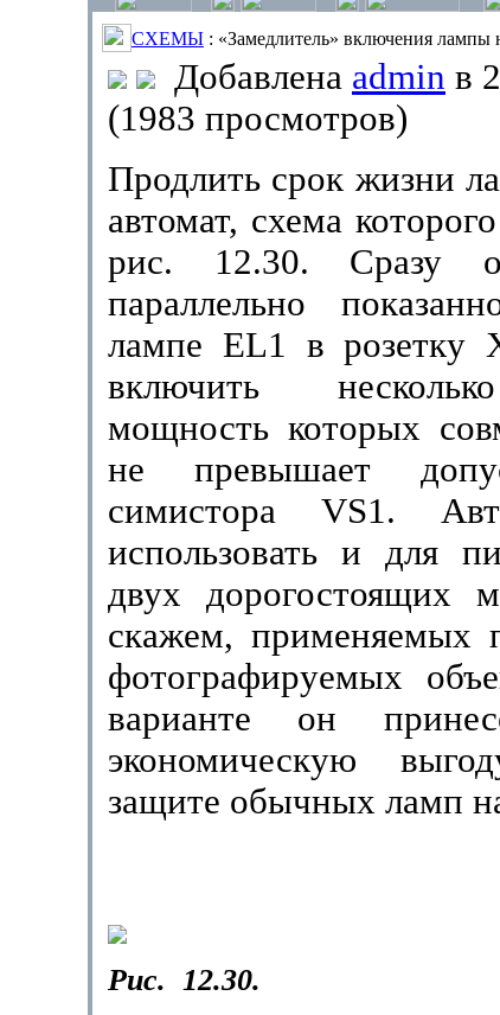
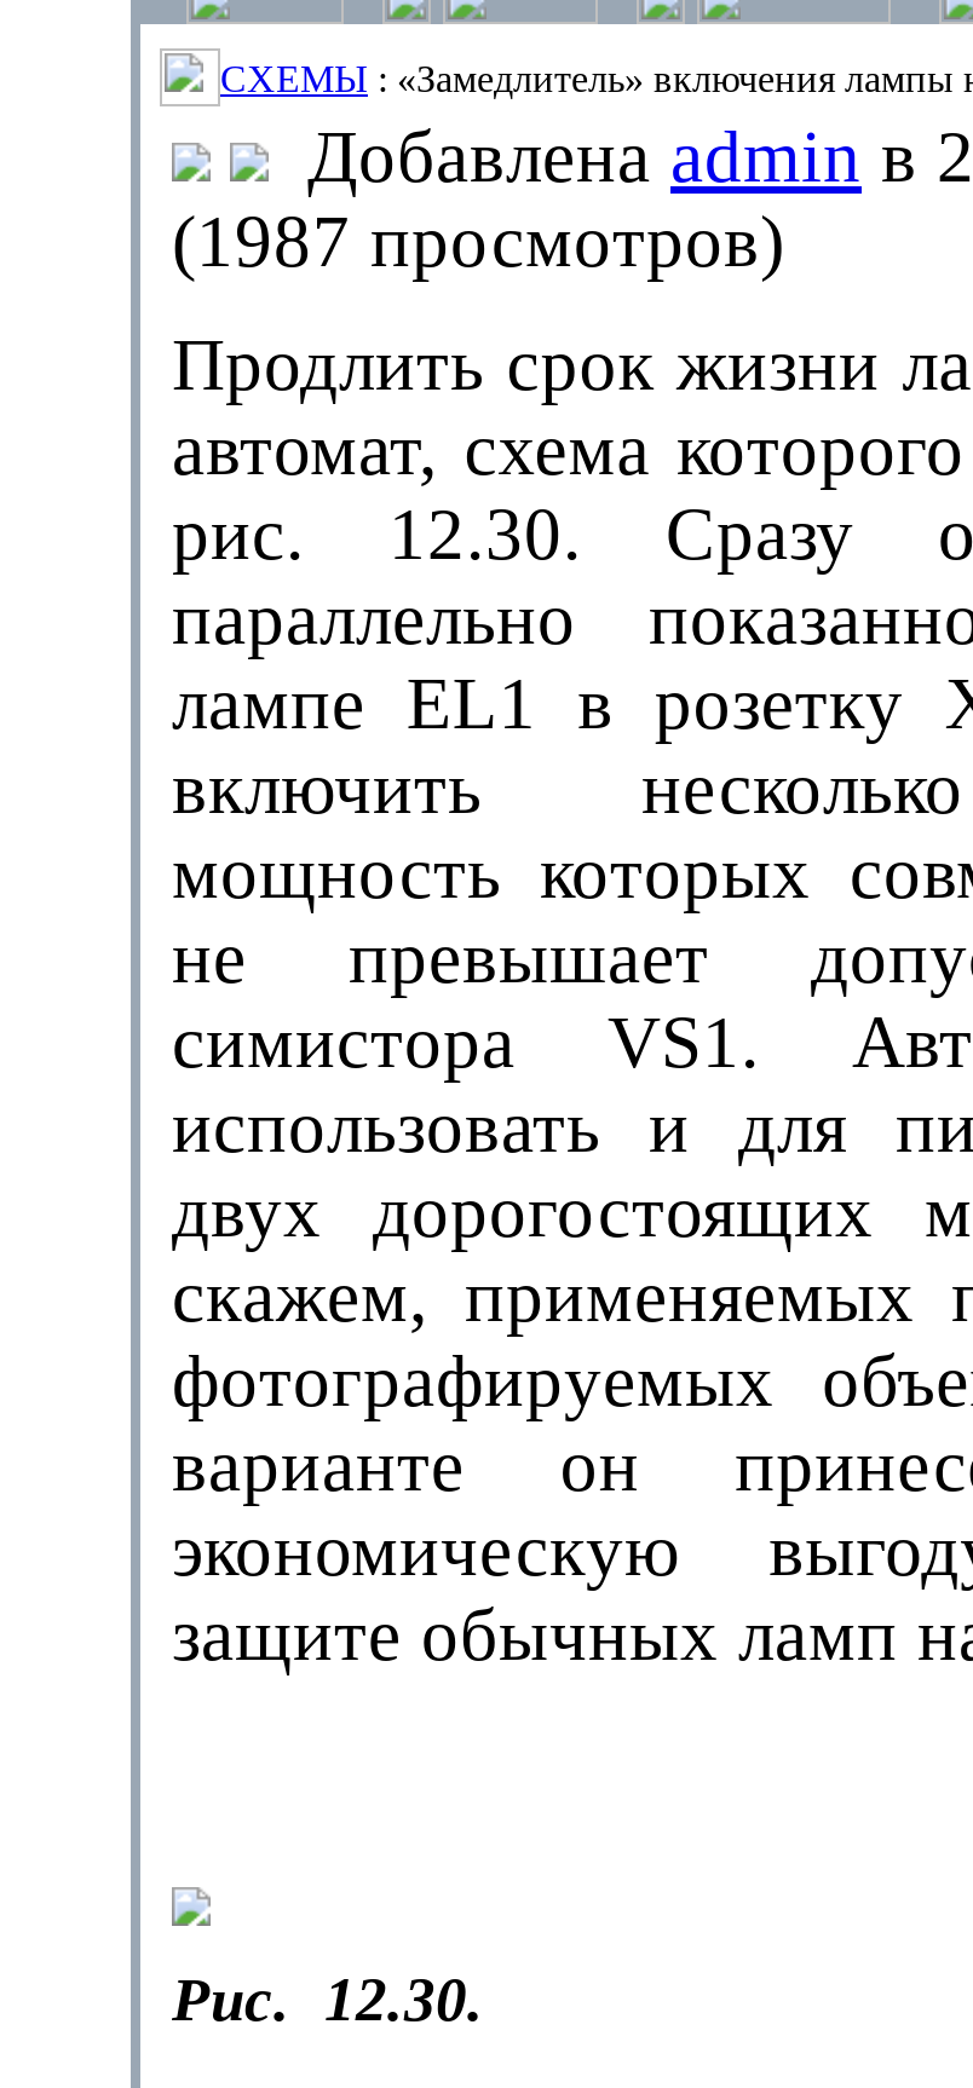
[108,98,408,139] (1983 просмотров) -> [172,201,784,283] (1987 просмотров)

